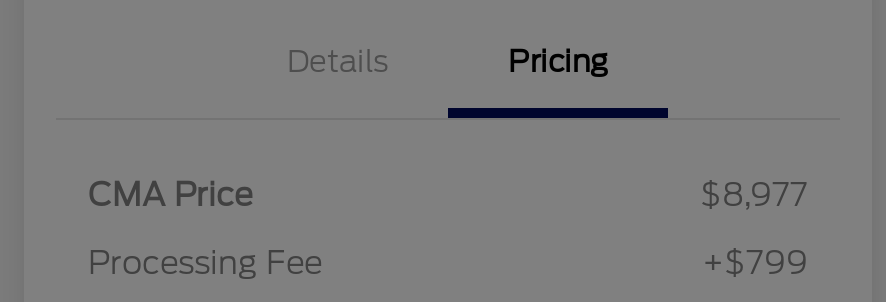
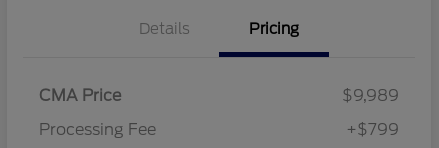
[700,176,808,214] $8,977 -> [342,86,399,105] $9,989

